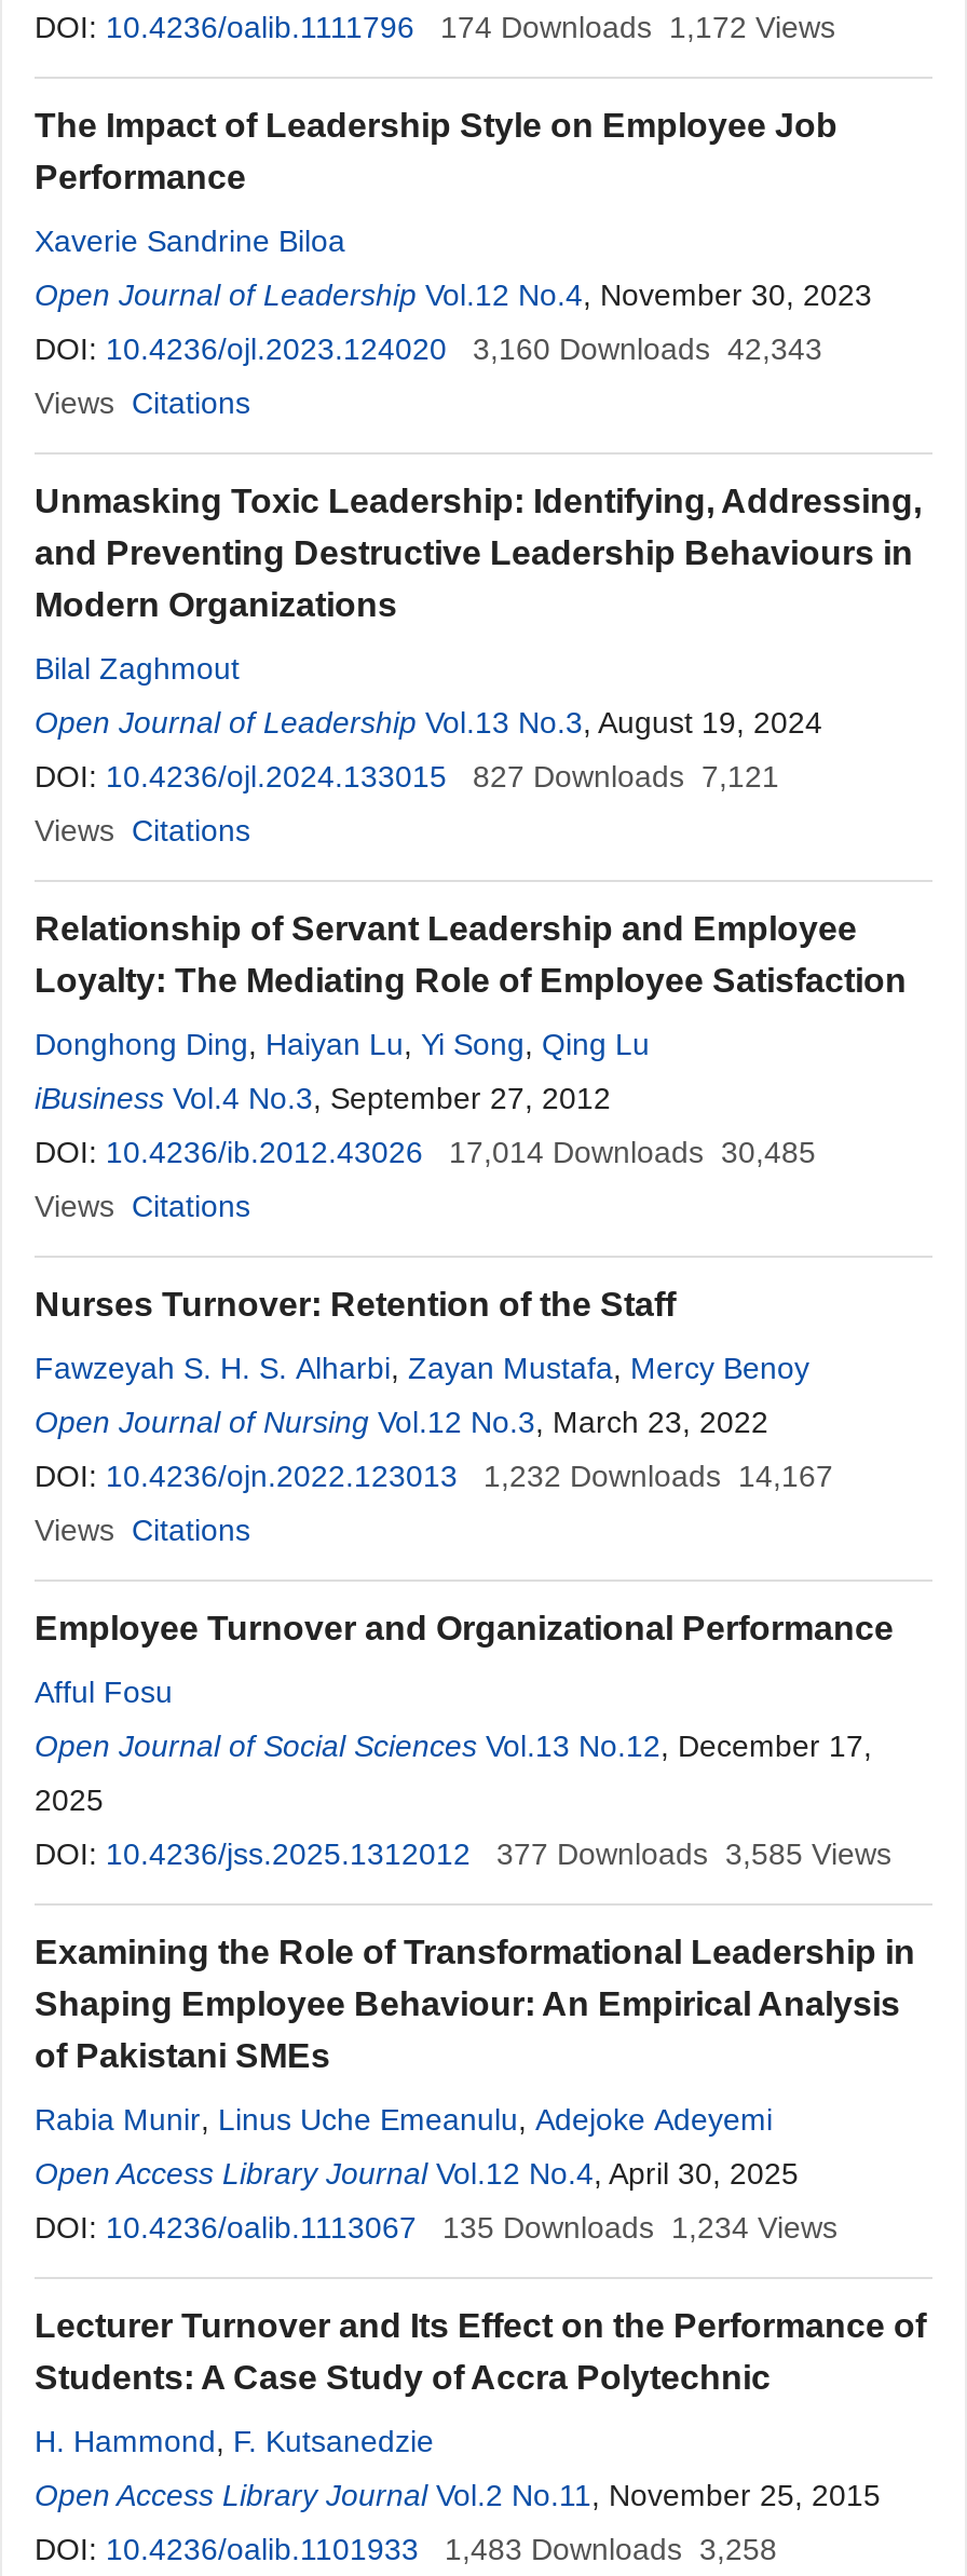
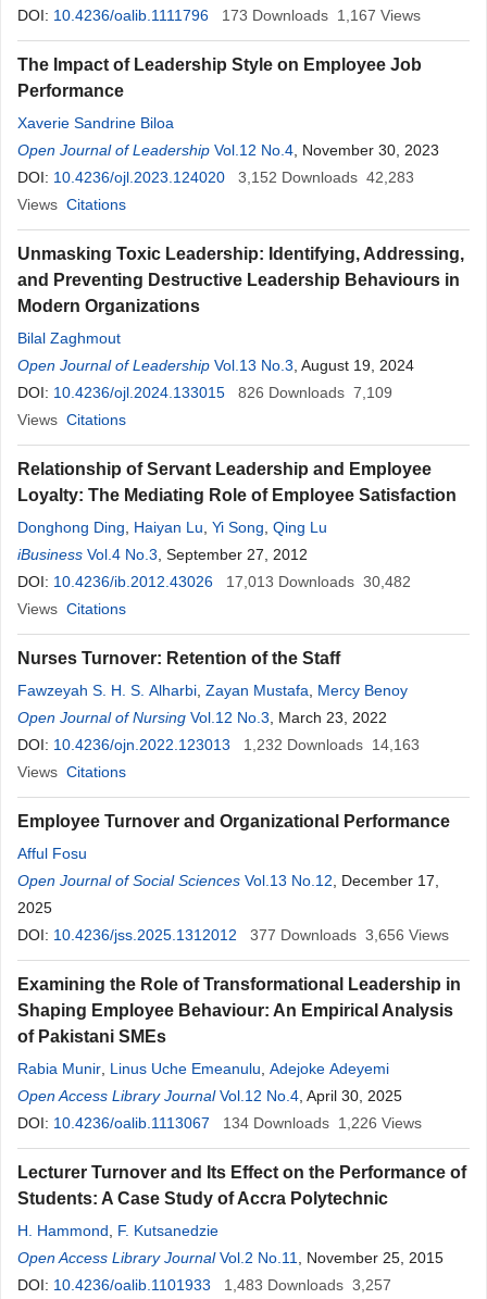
[440,10,835,44] 174 Downloads 1,172 Views -> [222,7,421,24] 173 Downloads 1,167 Views
[35,331,822,366] DOI: 10.4236/ojl.2023.124020 3,160 Downloads 42,343 -> [17,168,414,186] DOI: 10.4236/ojl.2023.124020 3,152 Downloads 42,283
[35,759,779,794] DOI: 10.4236/ojl.2024.133015 827 Downloads 7,121 -> [17,384,392,401] DOI: 10.4236/ojl.2024.133015 826 Downloads 7,109
[35,1135,816,1169] DOI: 10.4236/ib.2012.43026 17,014 Downloads 30,485 -> [17,573,411,590] DOI: 10.4236/ib.2012.43026 17,013 Downloads 30,482
[35,1459,833,1493] DOI: 10.4236/ojn.2022.123013 1,232 Downloads 14,167 -> [17,736,420,753] DOI: 10.4236/ojn.2022.123013 1,232 Downloads 14,163
[496,1836,891,1871] 377 Downloads 3,585 Views -> [250,926,449,944] 377 Downloads 3,656 Views
[442,2210,837,2245] 135 Downloads 1,234 Views -> [223,1114,422,1132] 134 Downloads 1,226 Views
[35,2532,777,2566] DOI: 10.4236/oalib.1101933 1,483 Downloads 3,258 -> [17,1276,391,1294] DOI: 10.4236/oalib.1101933 1,483 Downloads 3,257

